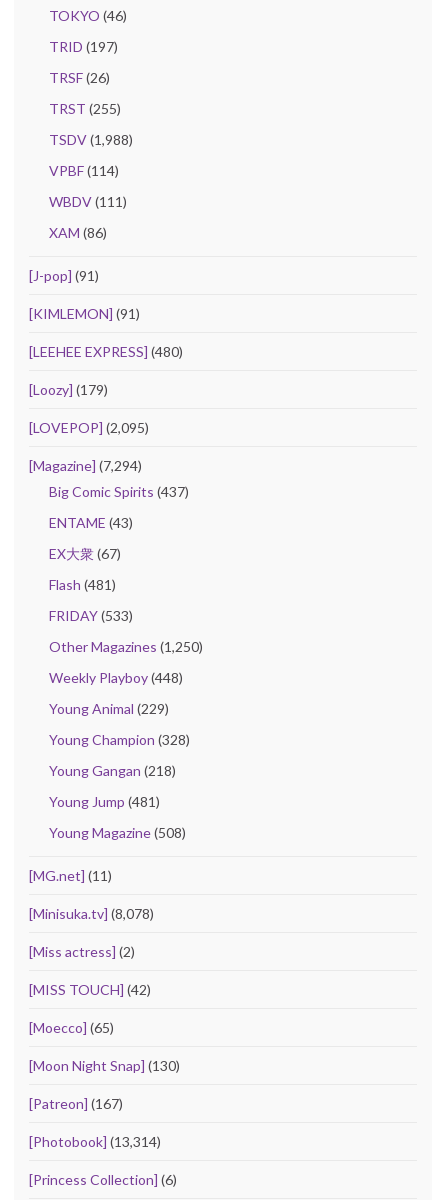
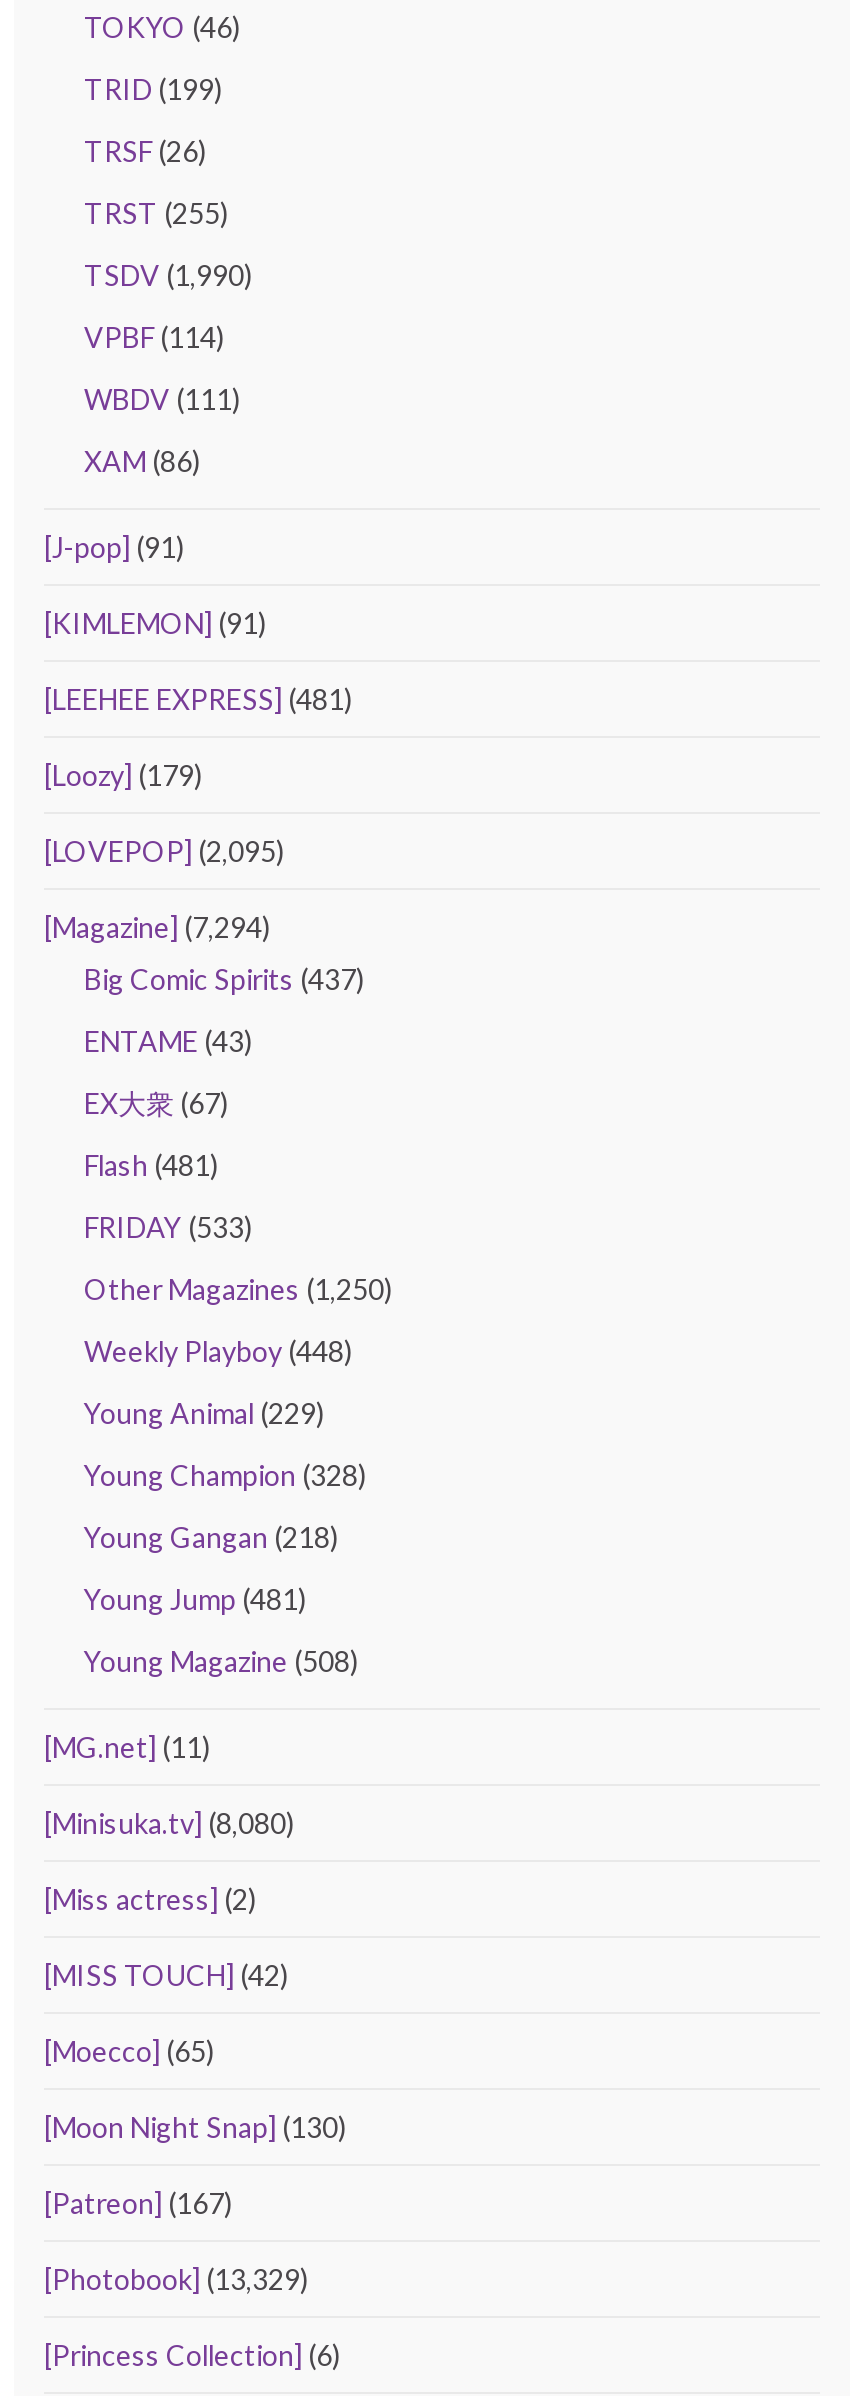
[49,38,118,55] TRID (197) -> [84,73,222,107] TRID (199)
[49,131,133,148] TSDV (1,988) -> [84,259,252,293] TSDV (1,990)
[29,343,183,360] [LEEHEE EXPRESS] (480) -> [44,683,352,717] [LEEHEE EXPRESS] (481)
[29,905,154,922] [Minisuka.tv] (8,078) -> [44,1807,294,1841] [Minisuka.tv] (8,080)
[29,1133,161,1150] [Photobook] (13,314) -> [44,2263,308,2297] [Photobook] (13,329)

